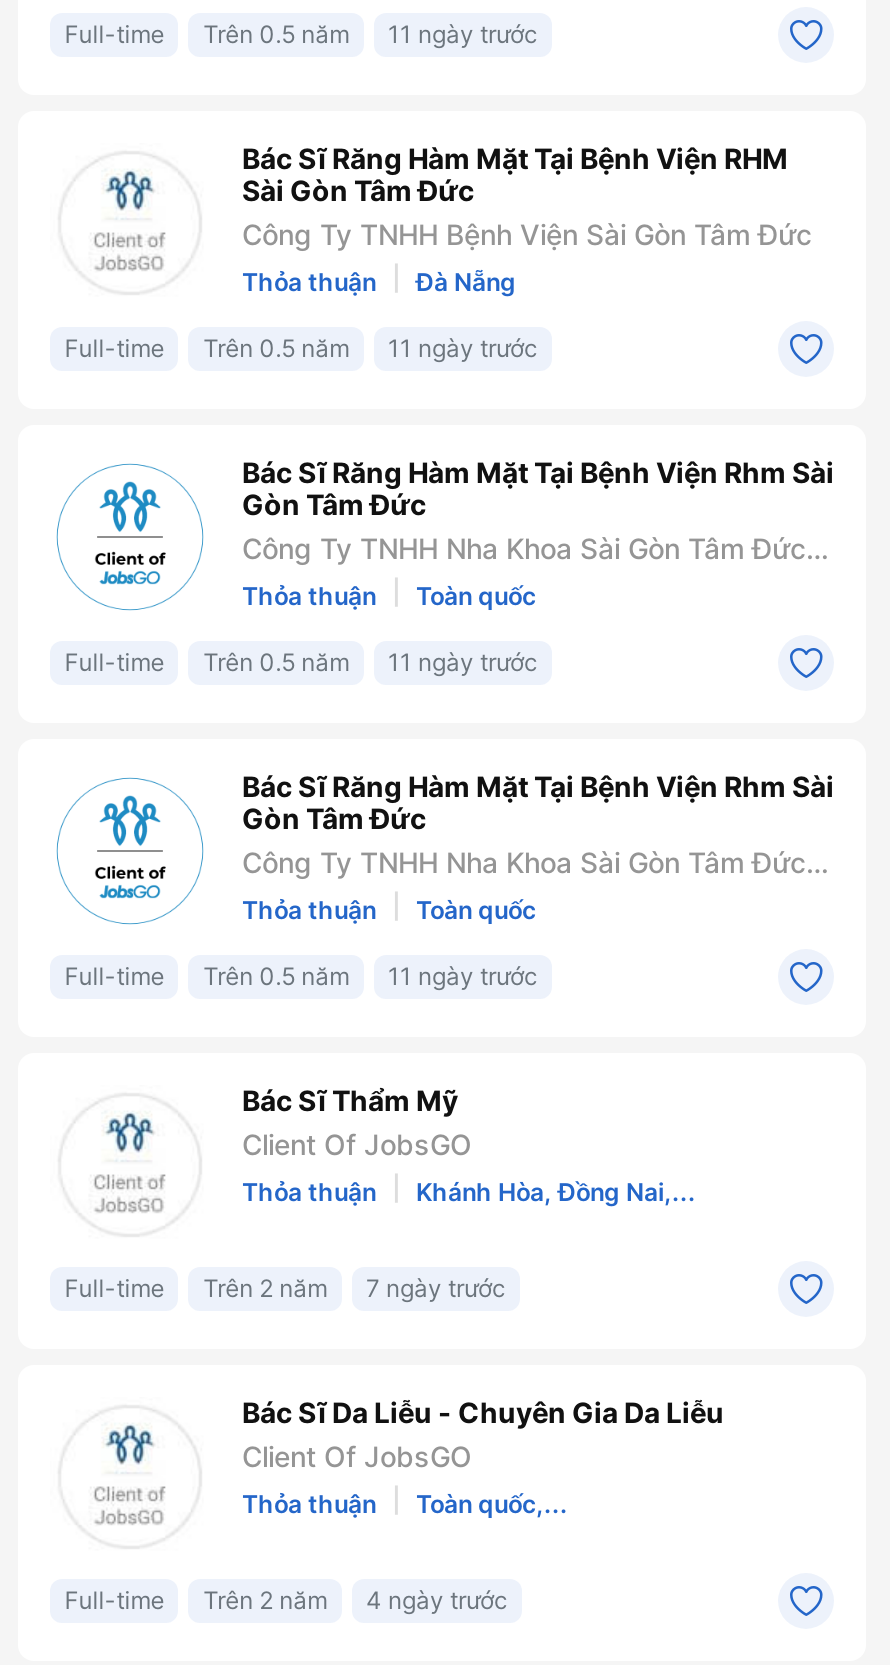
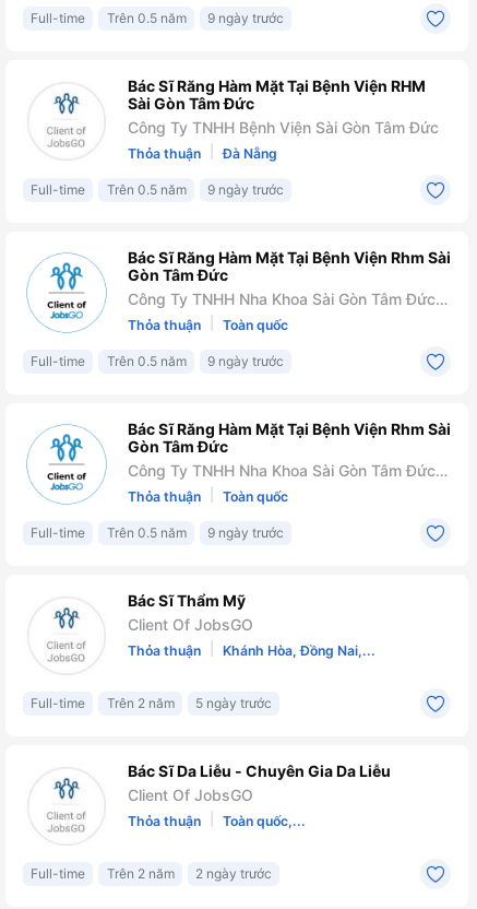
[64,19,538,49] Full-time Trên 0.5 năm 11 ngày trước -> [31,10,284,26] Full-time Trên 0.5 năm 9 ngày trước
[64,333,538,363] Full-time Trên 0.5 năm 11 ngày trước -> [31,182,284,198] Full-time Trên 0.5 năm 9 ngày trước
[64,647,538,677] Full-time Trên 0.5 năm 11 ngày trước -> [31,353,284,369] Full-time Trên 0.5 năm 9 ngày trước
[64,961,538,991] Full-time Trên 0.5 năm 11 ngày trước -> [31,525,284,541] Full-time Trên 0.5 năm 9 ngày trước
[64,1273,506,1303] Full-time Trên 2 năm 7 ngày trước -> [31,695,272,711] Full-time Trên 2 năm 5 ngày trước
[64,1585,508,1615] Full-time Trên 2 năm 4 ngày trước -> [31,866,272,882] Full-time Trên 2 năm 2 ngày trước

